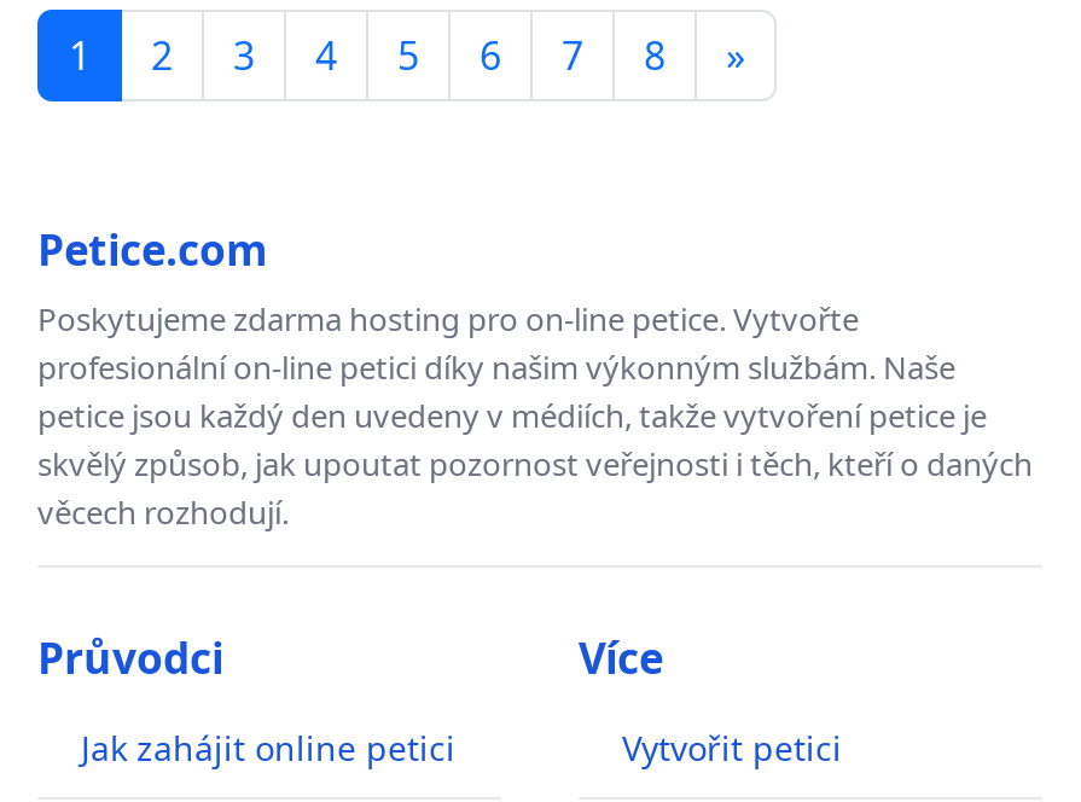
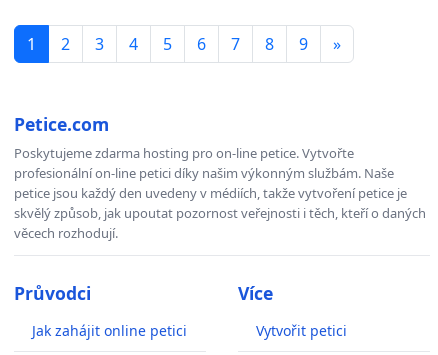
none -> [299,33,308,55] 9

